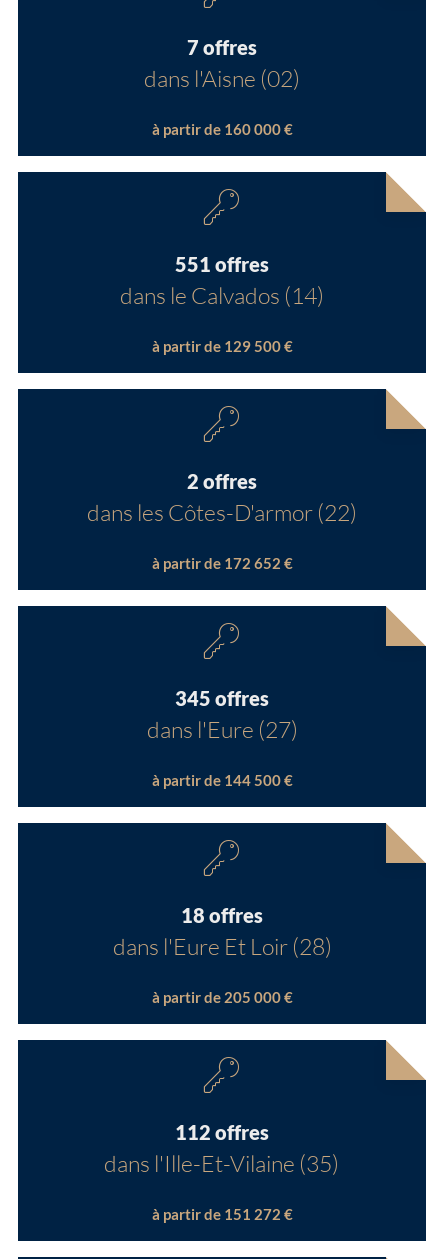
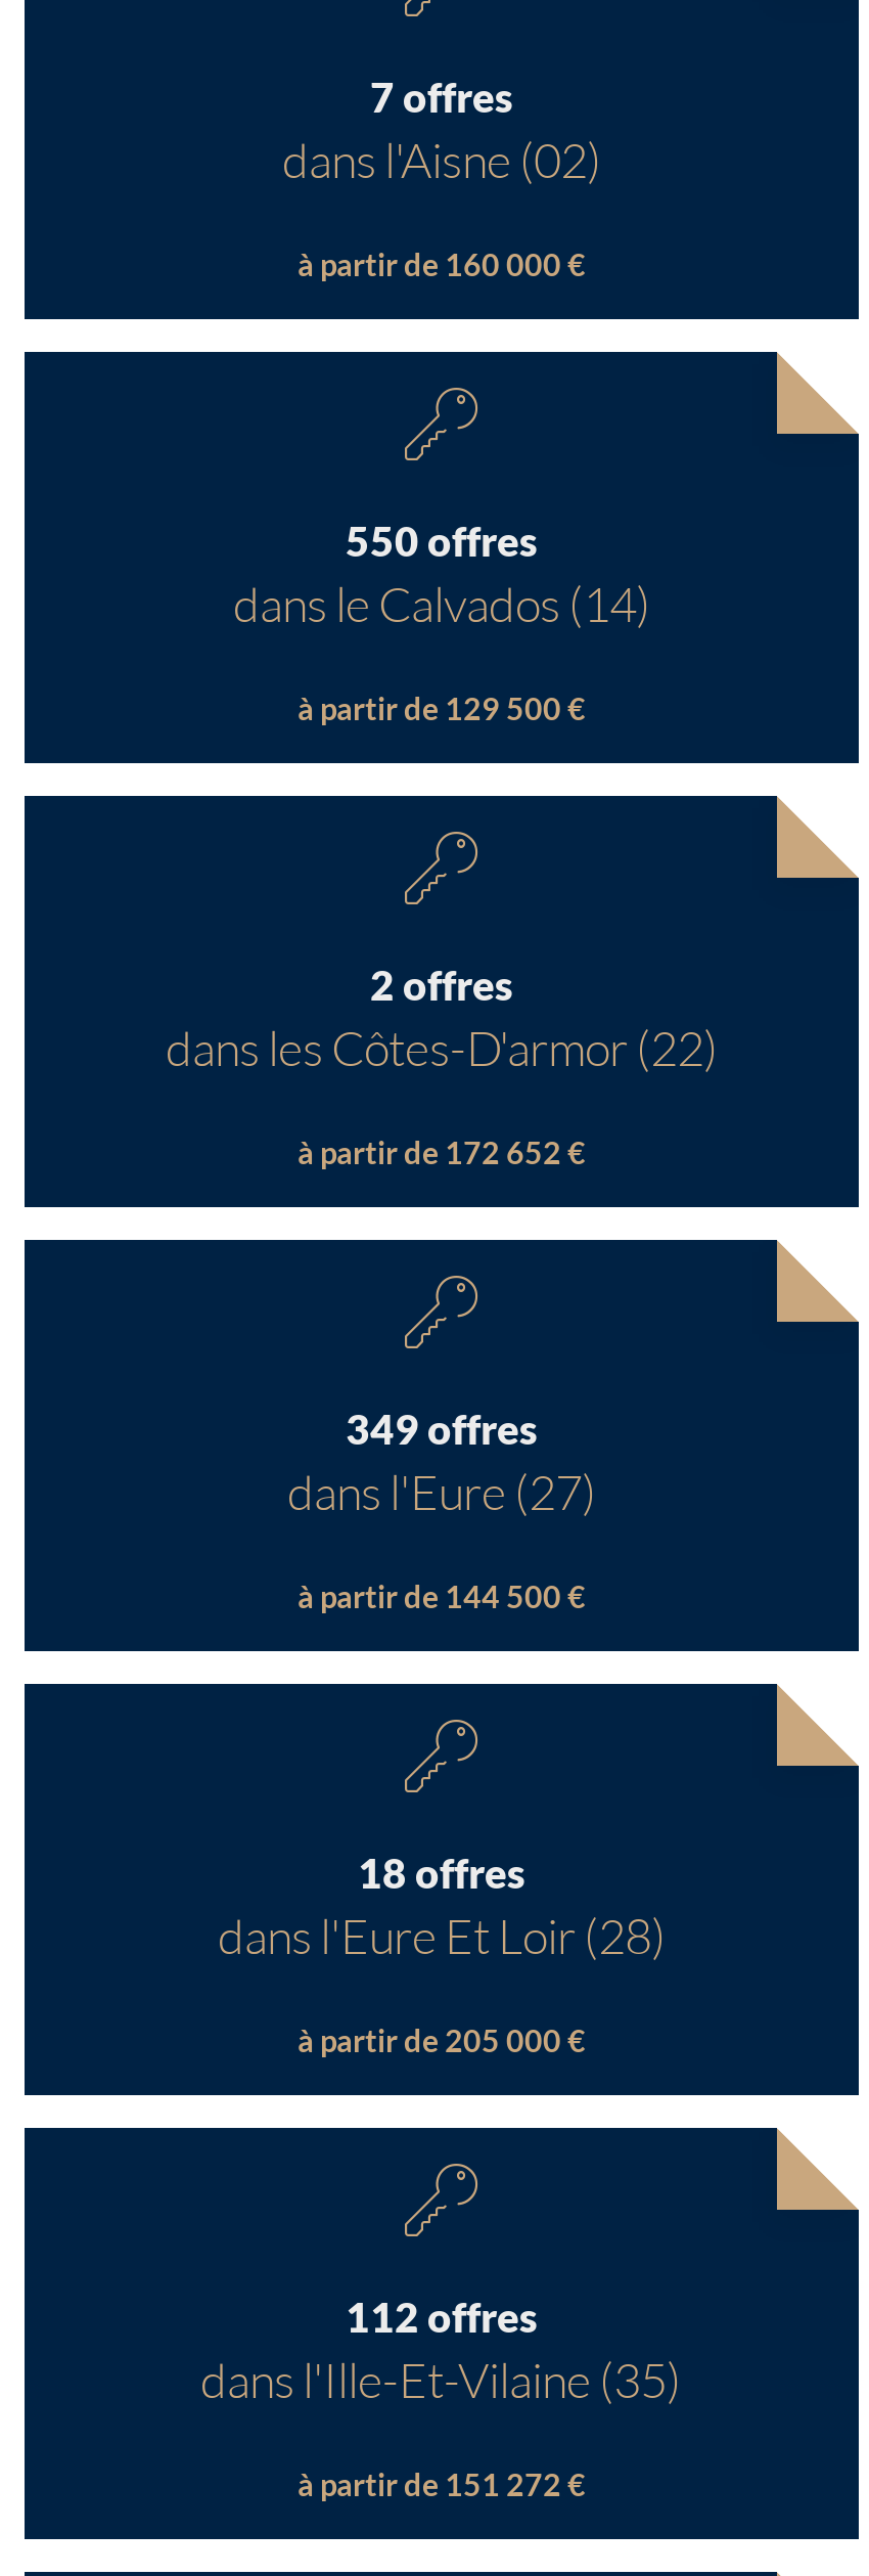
[175,251,269,275] 551 offres -> [346,515,538,564] 550 offres
[175,685,269,709] 345 offres -> [346,1403,538,1452] 349 offres

